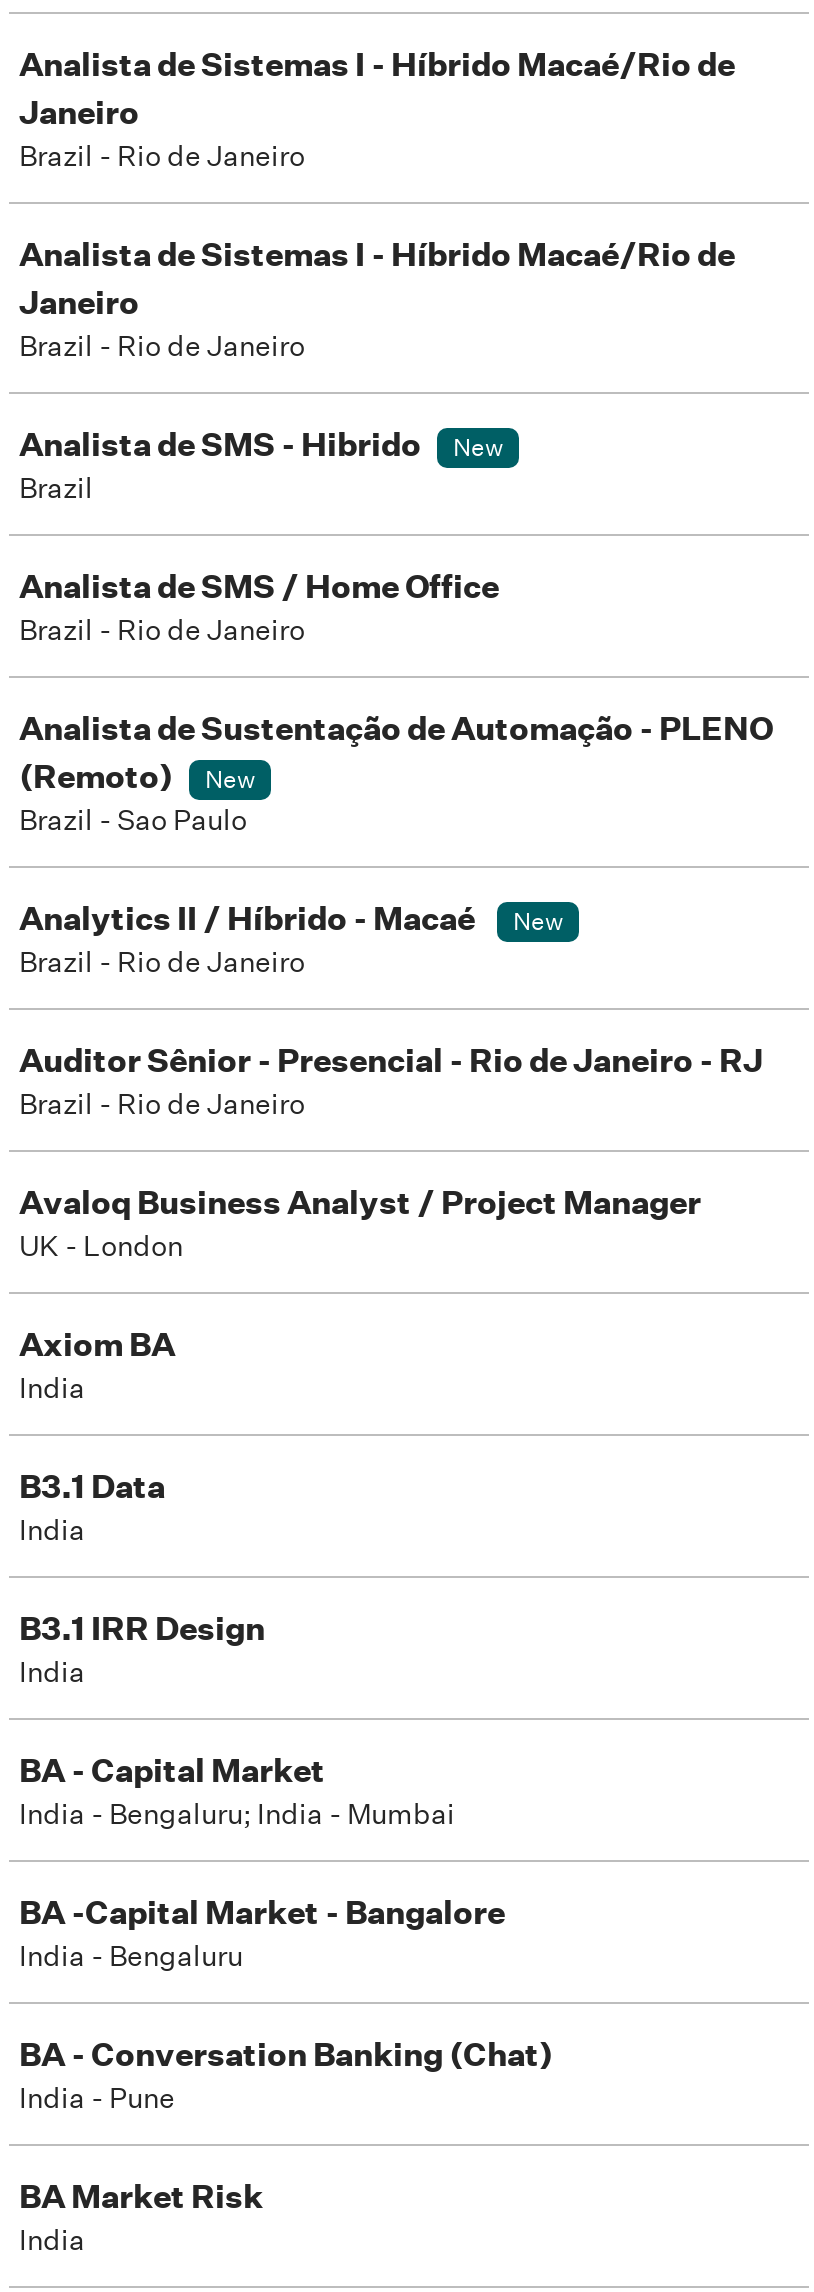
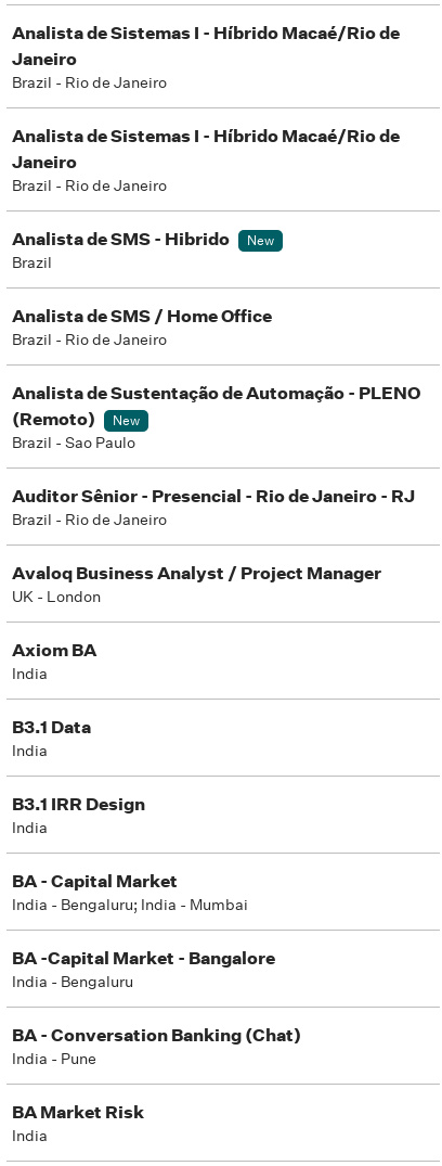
[19,898,563,980] Analytics II / Híbrido - Macaé | New | Brazil - Rio de Janeiro -> none

